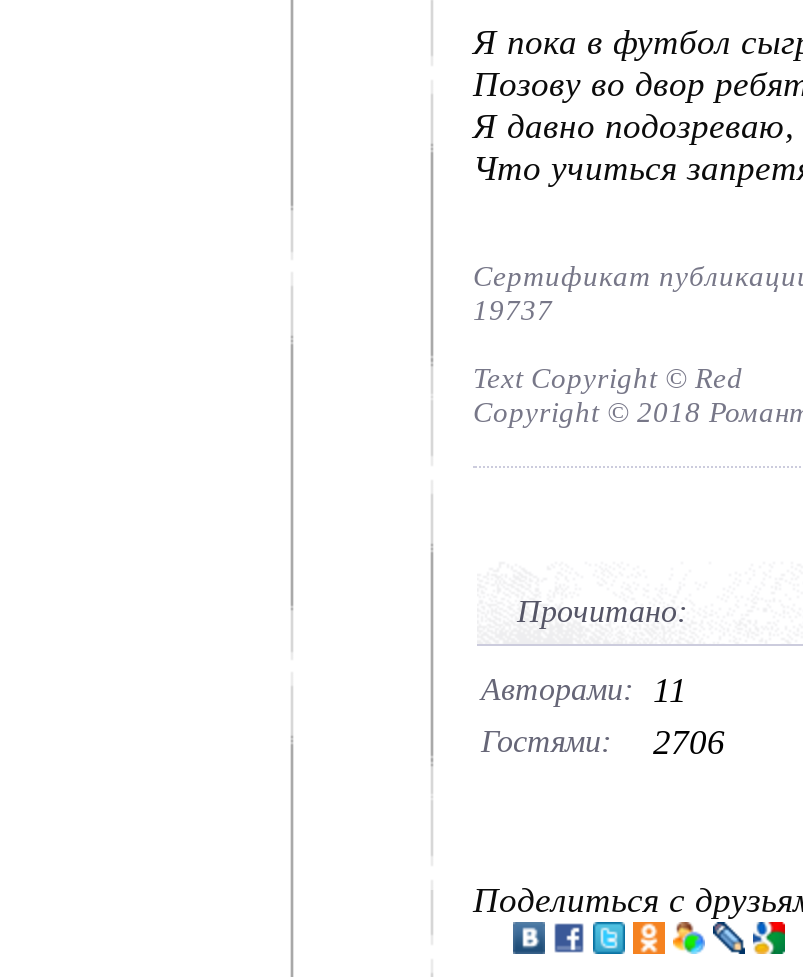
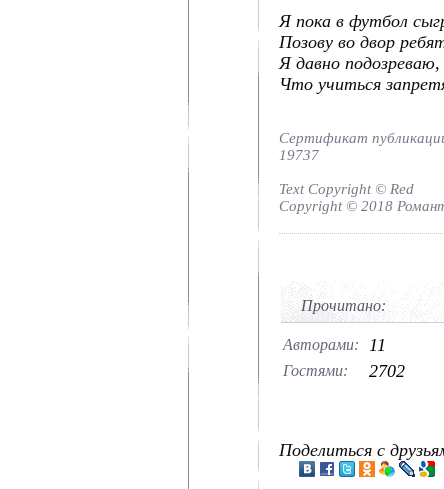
[481,722,725,762] Гостями: 2706 -> [283,361,405,381] Гостями: 2702

